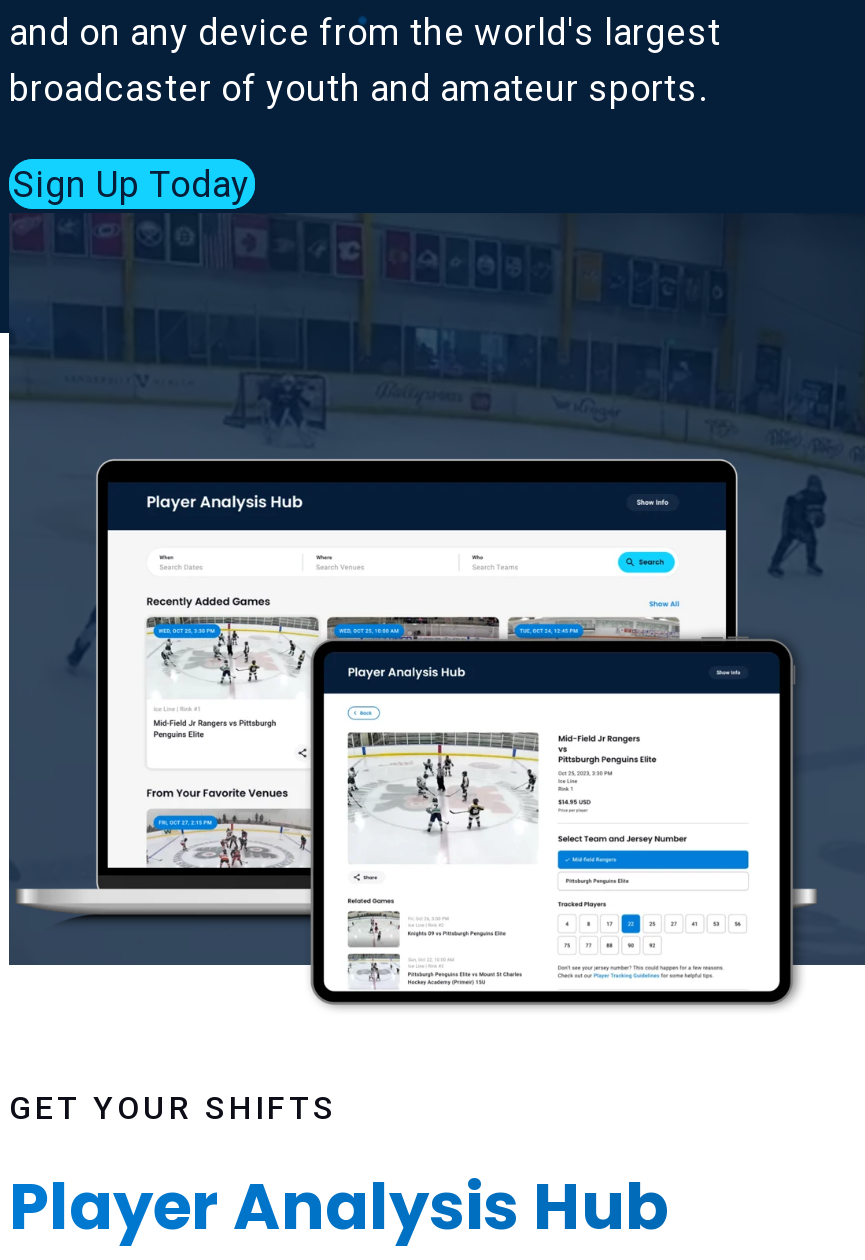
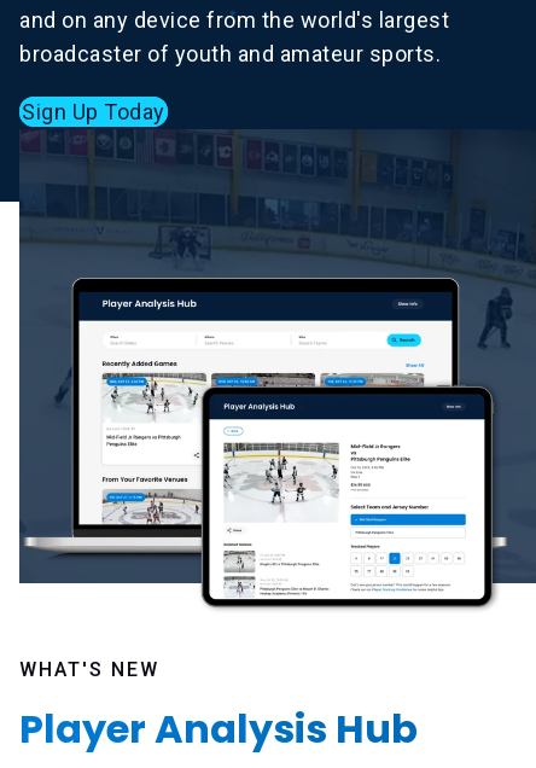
[9,1090,337,1128] GET YOUR SHIFTS -> [19,658,159,681] WHAT'S NEW

